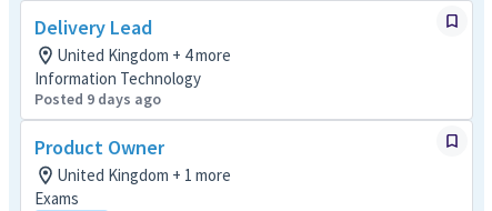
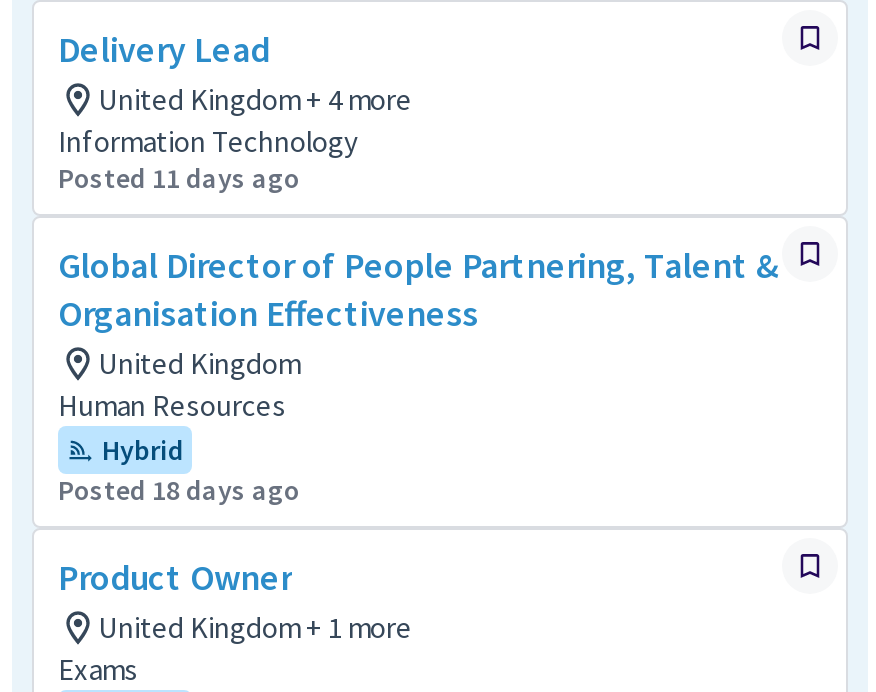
[34,89,161,109] Posted 9 days ago -> [58,160,780,508] Posted 11 days ago | Global Director of People Partnering, Talent & | Organisation Effectiveness | United Kingdom | Human Resources | Hybrid | Posted 18 days ago

